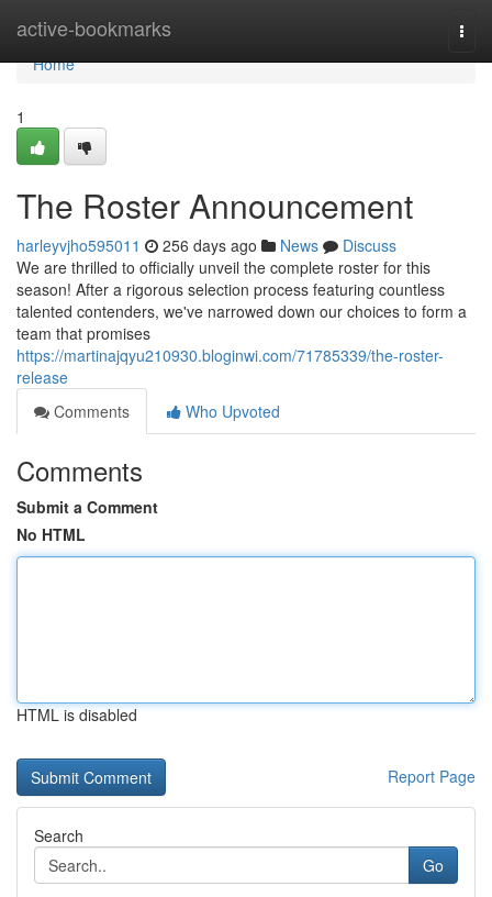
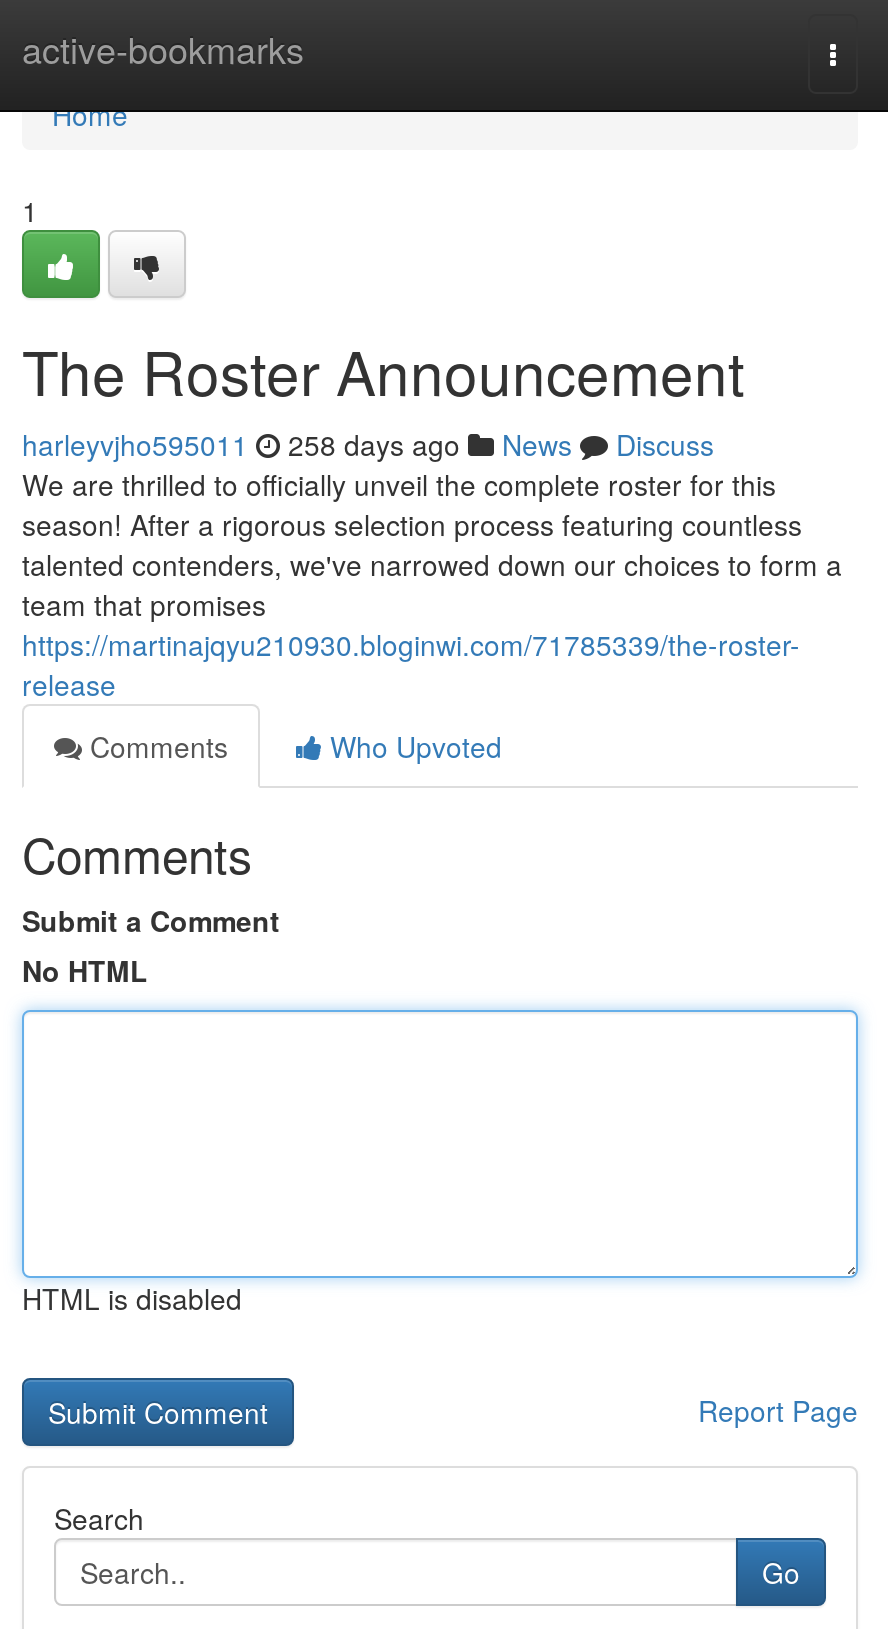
[16,234,396,256] harleyvjho595011 256 days ago News Discuss -> [22,424,714,464] harleyvjho595011 258 days ago News Discuss

